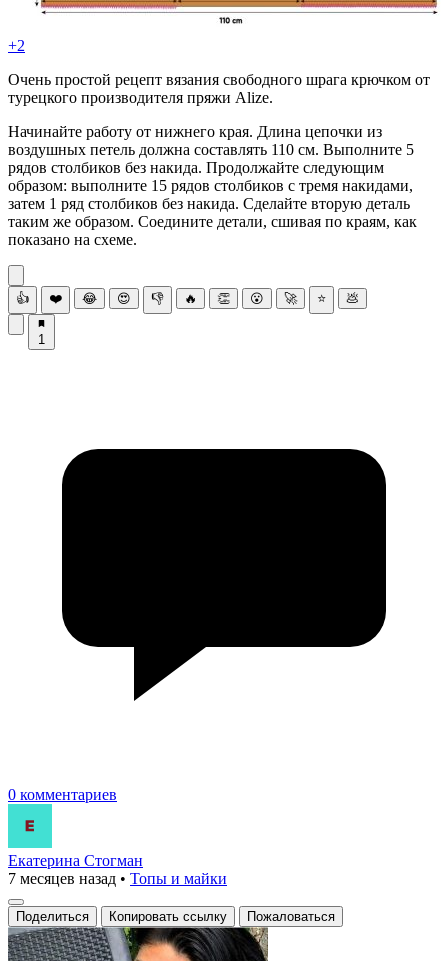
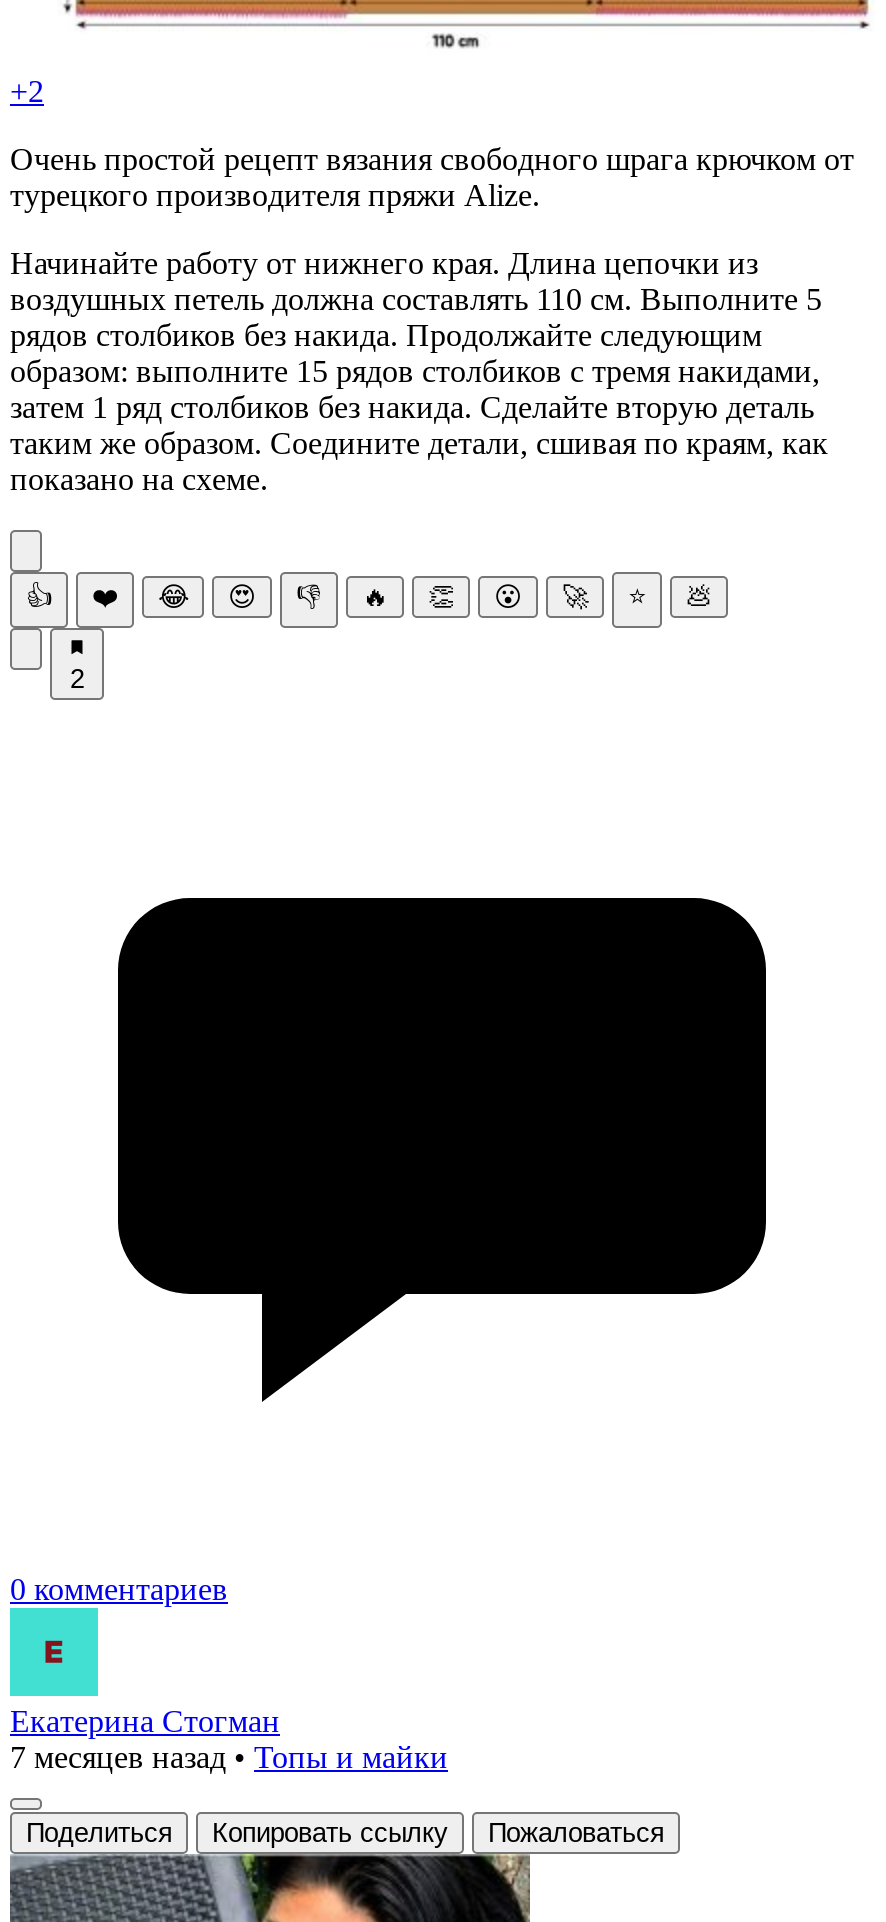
[38,332,45,347] 1 -> [70,663,84,693] 2

